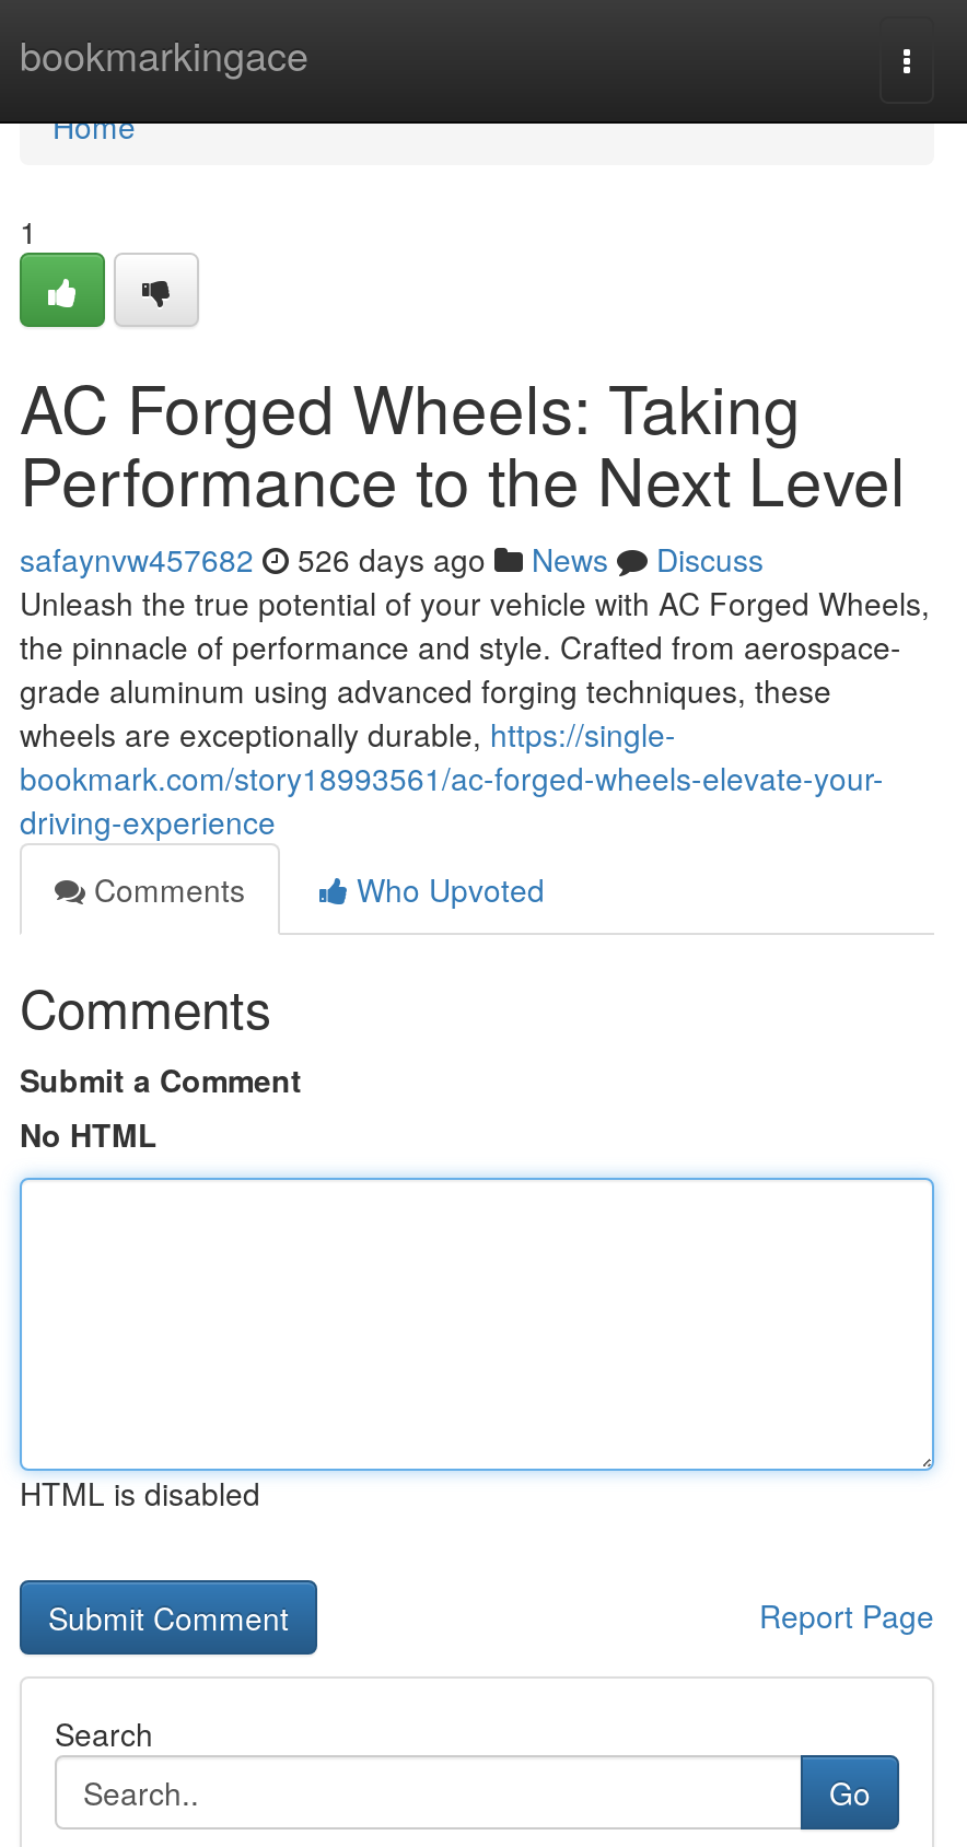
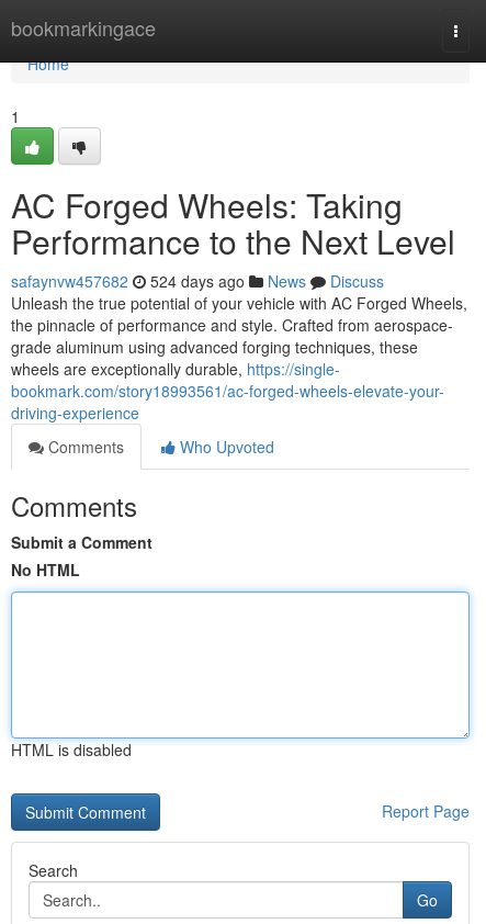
[20,537,764,581] safaynvw457682 526 days ago News Discuss -> [11,270,384,292] safaynvw457682 524 days ago News Discuss

